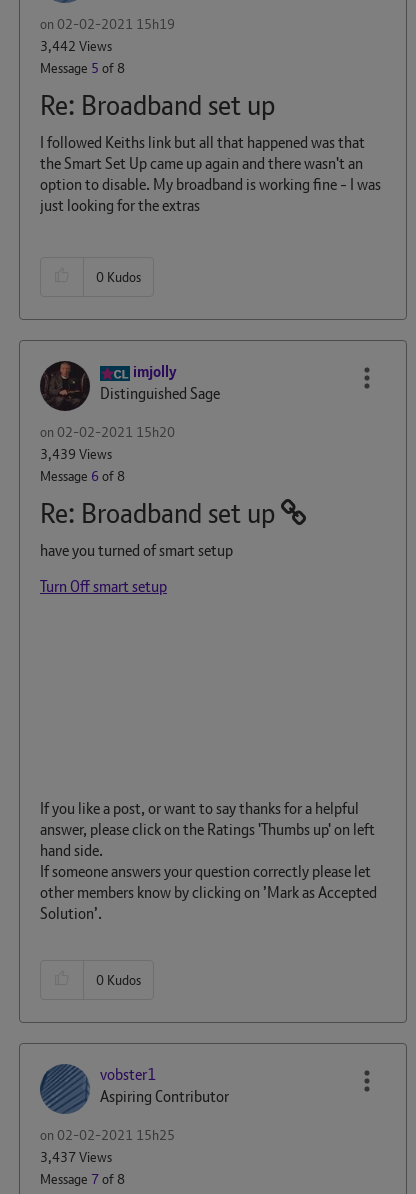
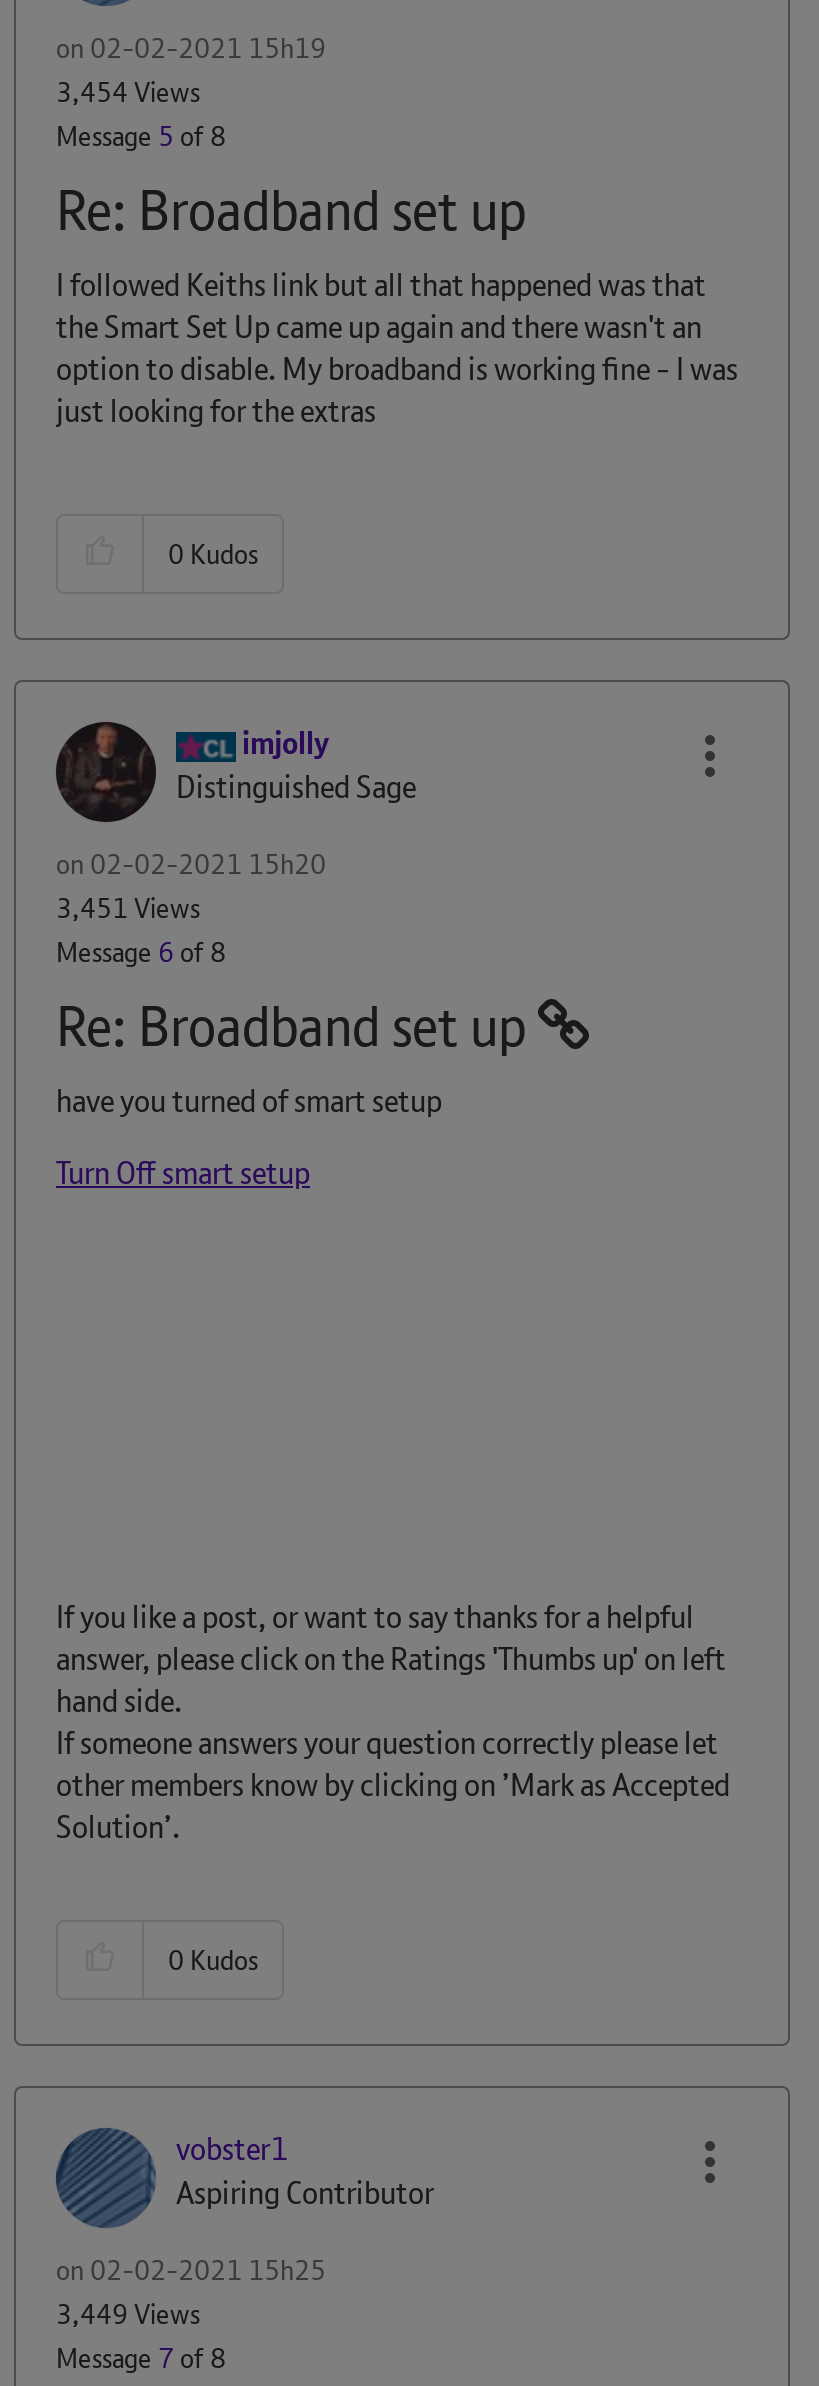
[40,37,112,55] 3,442 Views -> [56,74,200,110] 3,454 Views
[40,445,112,463] 3,439 Views -> [56,890,200,926] 3,451 Views
[40,1148,112,1166] 3,437 Views -> [56,2296,200,2332] 3,449 Views

